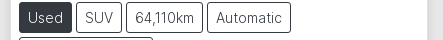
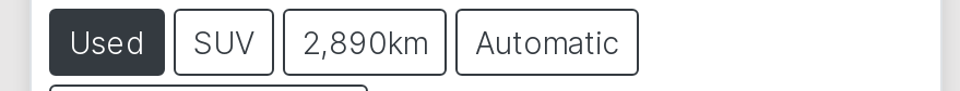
[28,9,282,26] Used SUV 64,110km Automatic -> [69,24,619,61] Used SUV 2,890km Automatic

